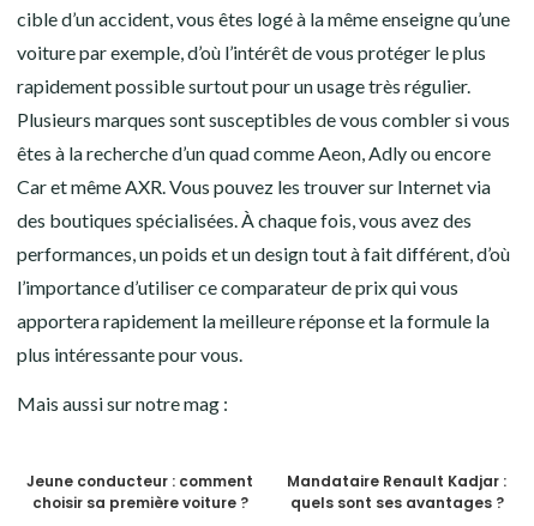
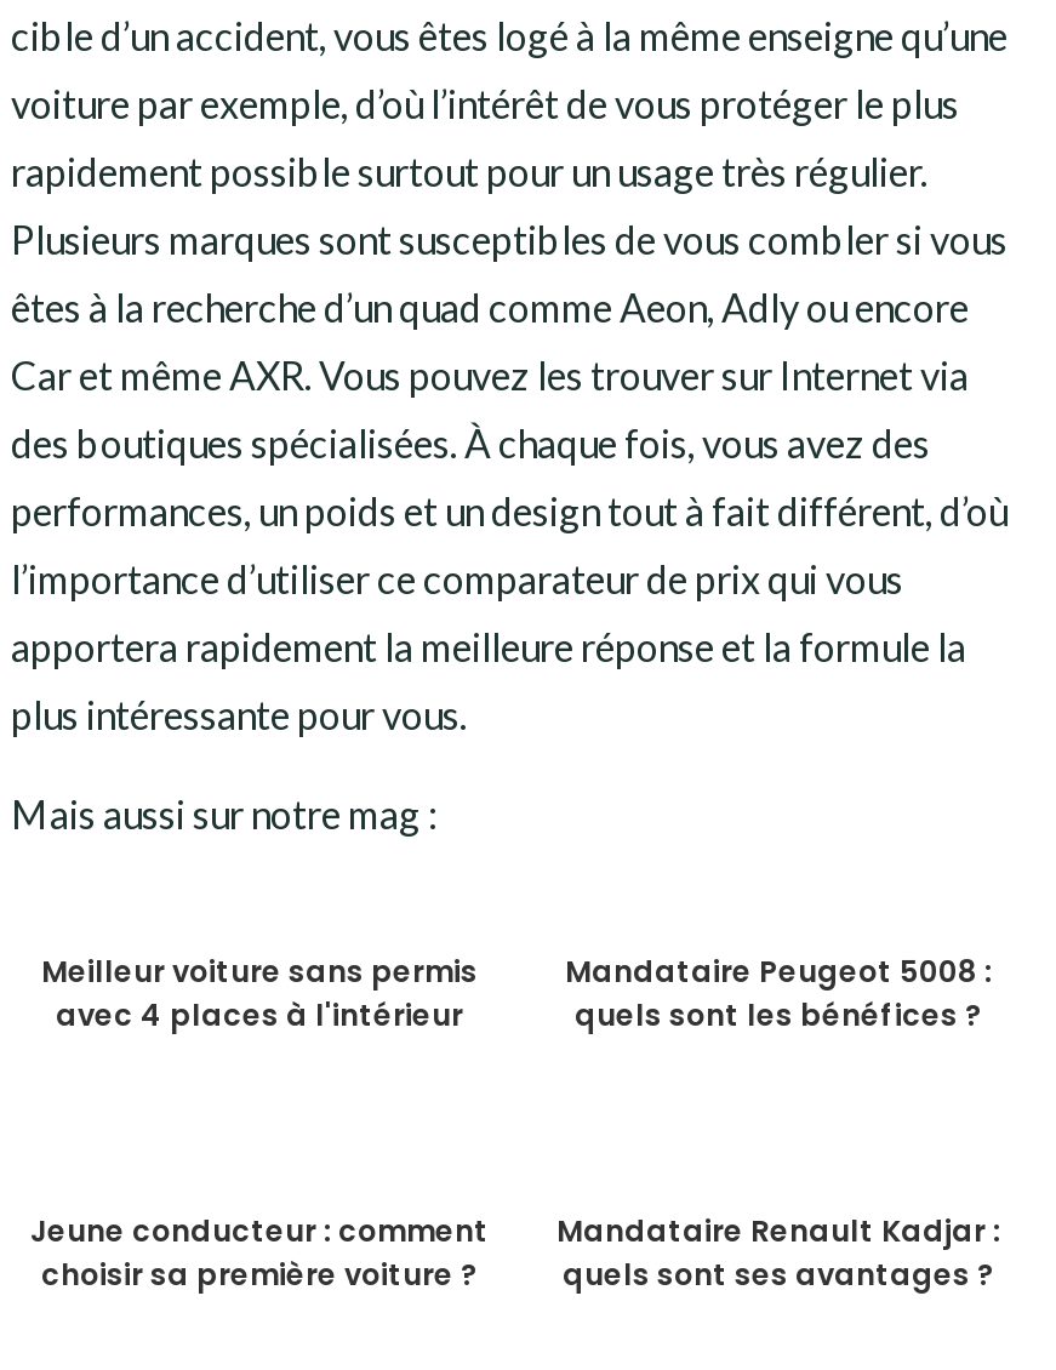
none -> [41,950,478,1034] Meilleur voiture sans permis | avec 4 places à l'intérieur
none -> [565,950,992,1034] Mandataire Peugeot 5008 : | quels sont les bénéfices ?

